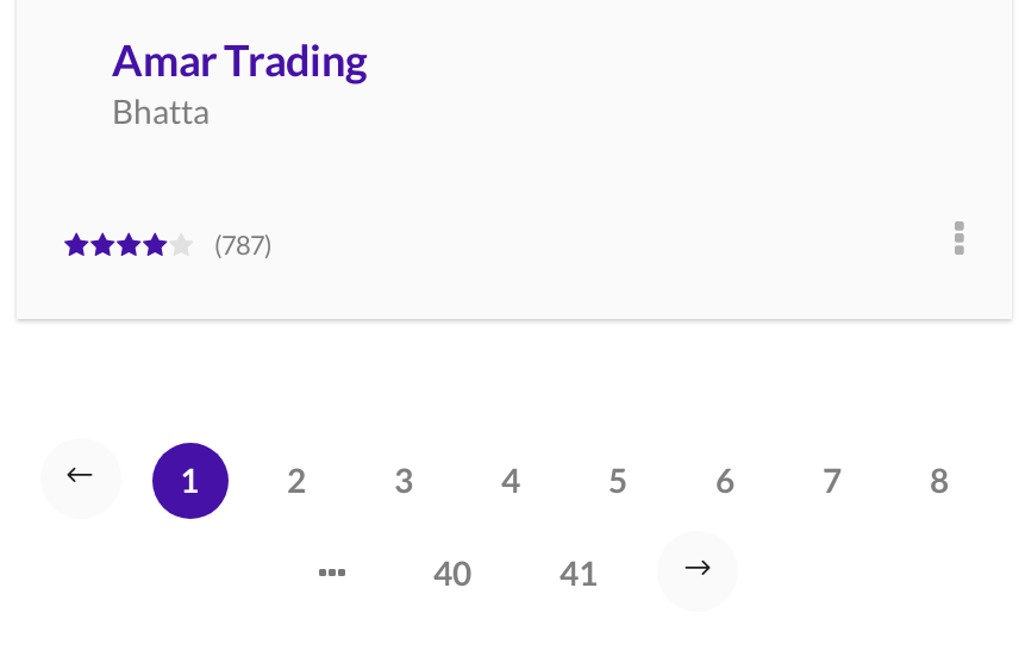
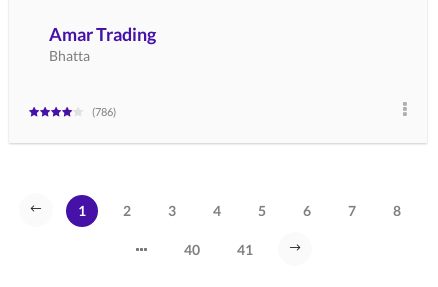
[221,229,264,259] 787 -> [95,105,113,118] 786

